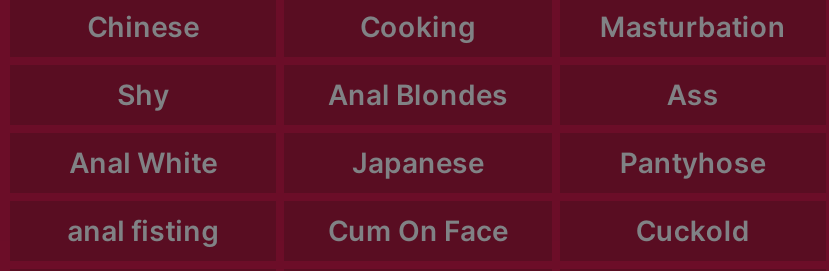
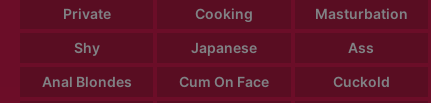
[87,9,199,43] Chinese -> [63,5,111,22] Private
[69,77,719,180] Anal Blondes | Ass | Anal White -> none
[620,146,766,180] Pantyhose -> [348,39,374,56] Ass
[67,214,219,248] anal fisting -> [42,73,132,90] Anal Blondes

